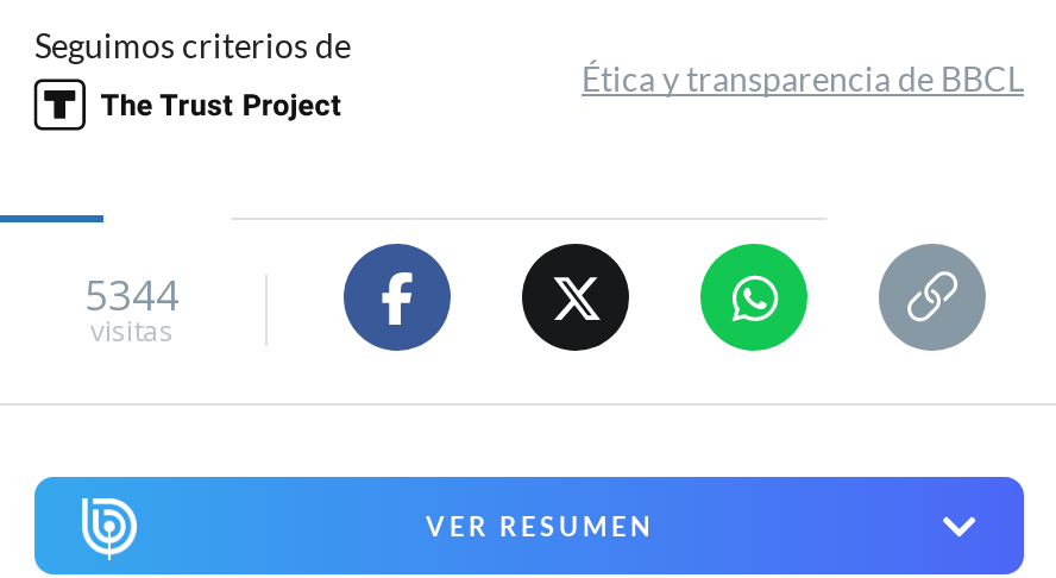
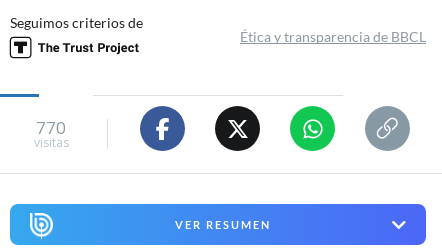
[84,268,180,322] 5344 -> [36,116,66,139] 770

